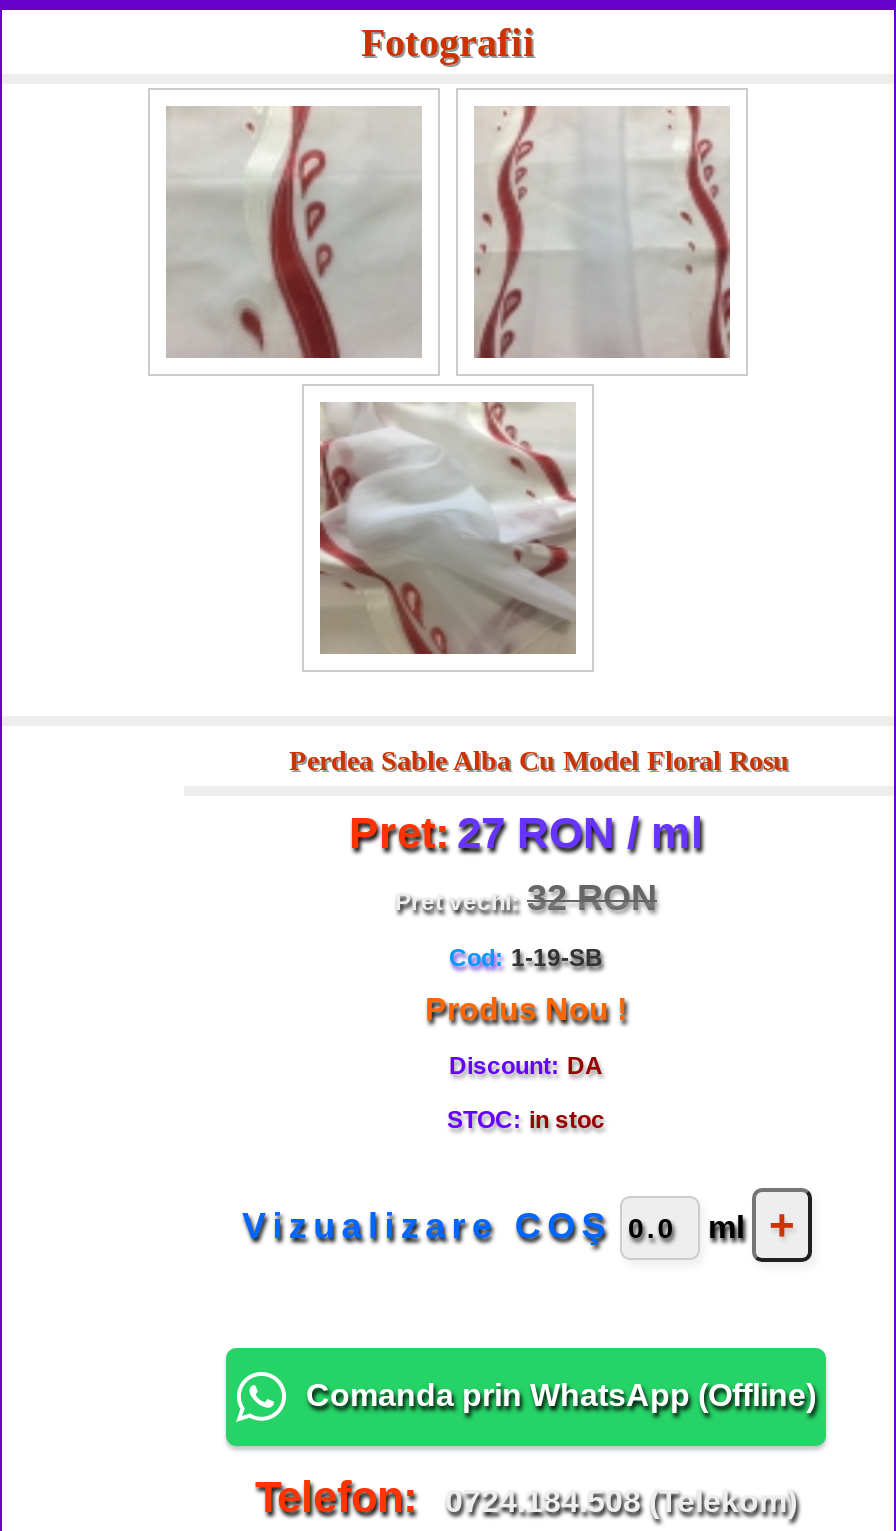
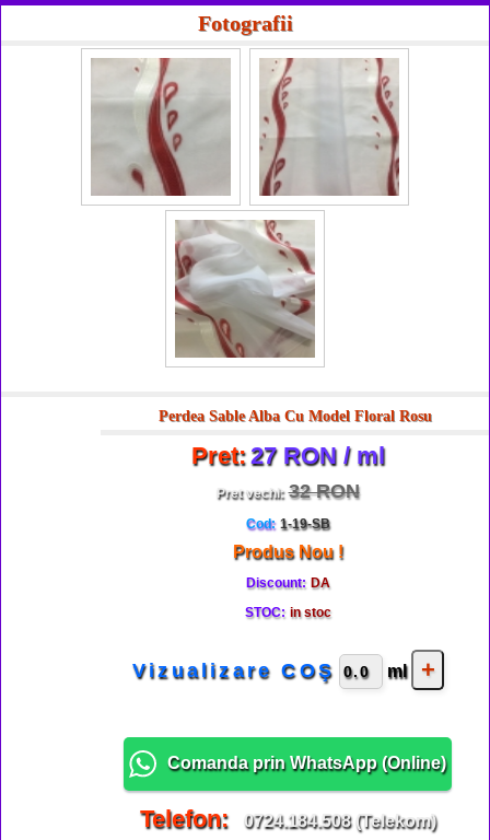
[306,1379,816,1413] Comanda prin WhatsApp (Offline) -> [167,754,446,773] Comanda prin WhatsApp (Online)

